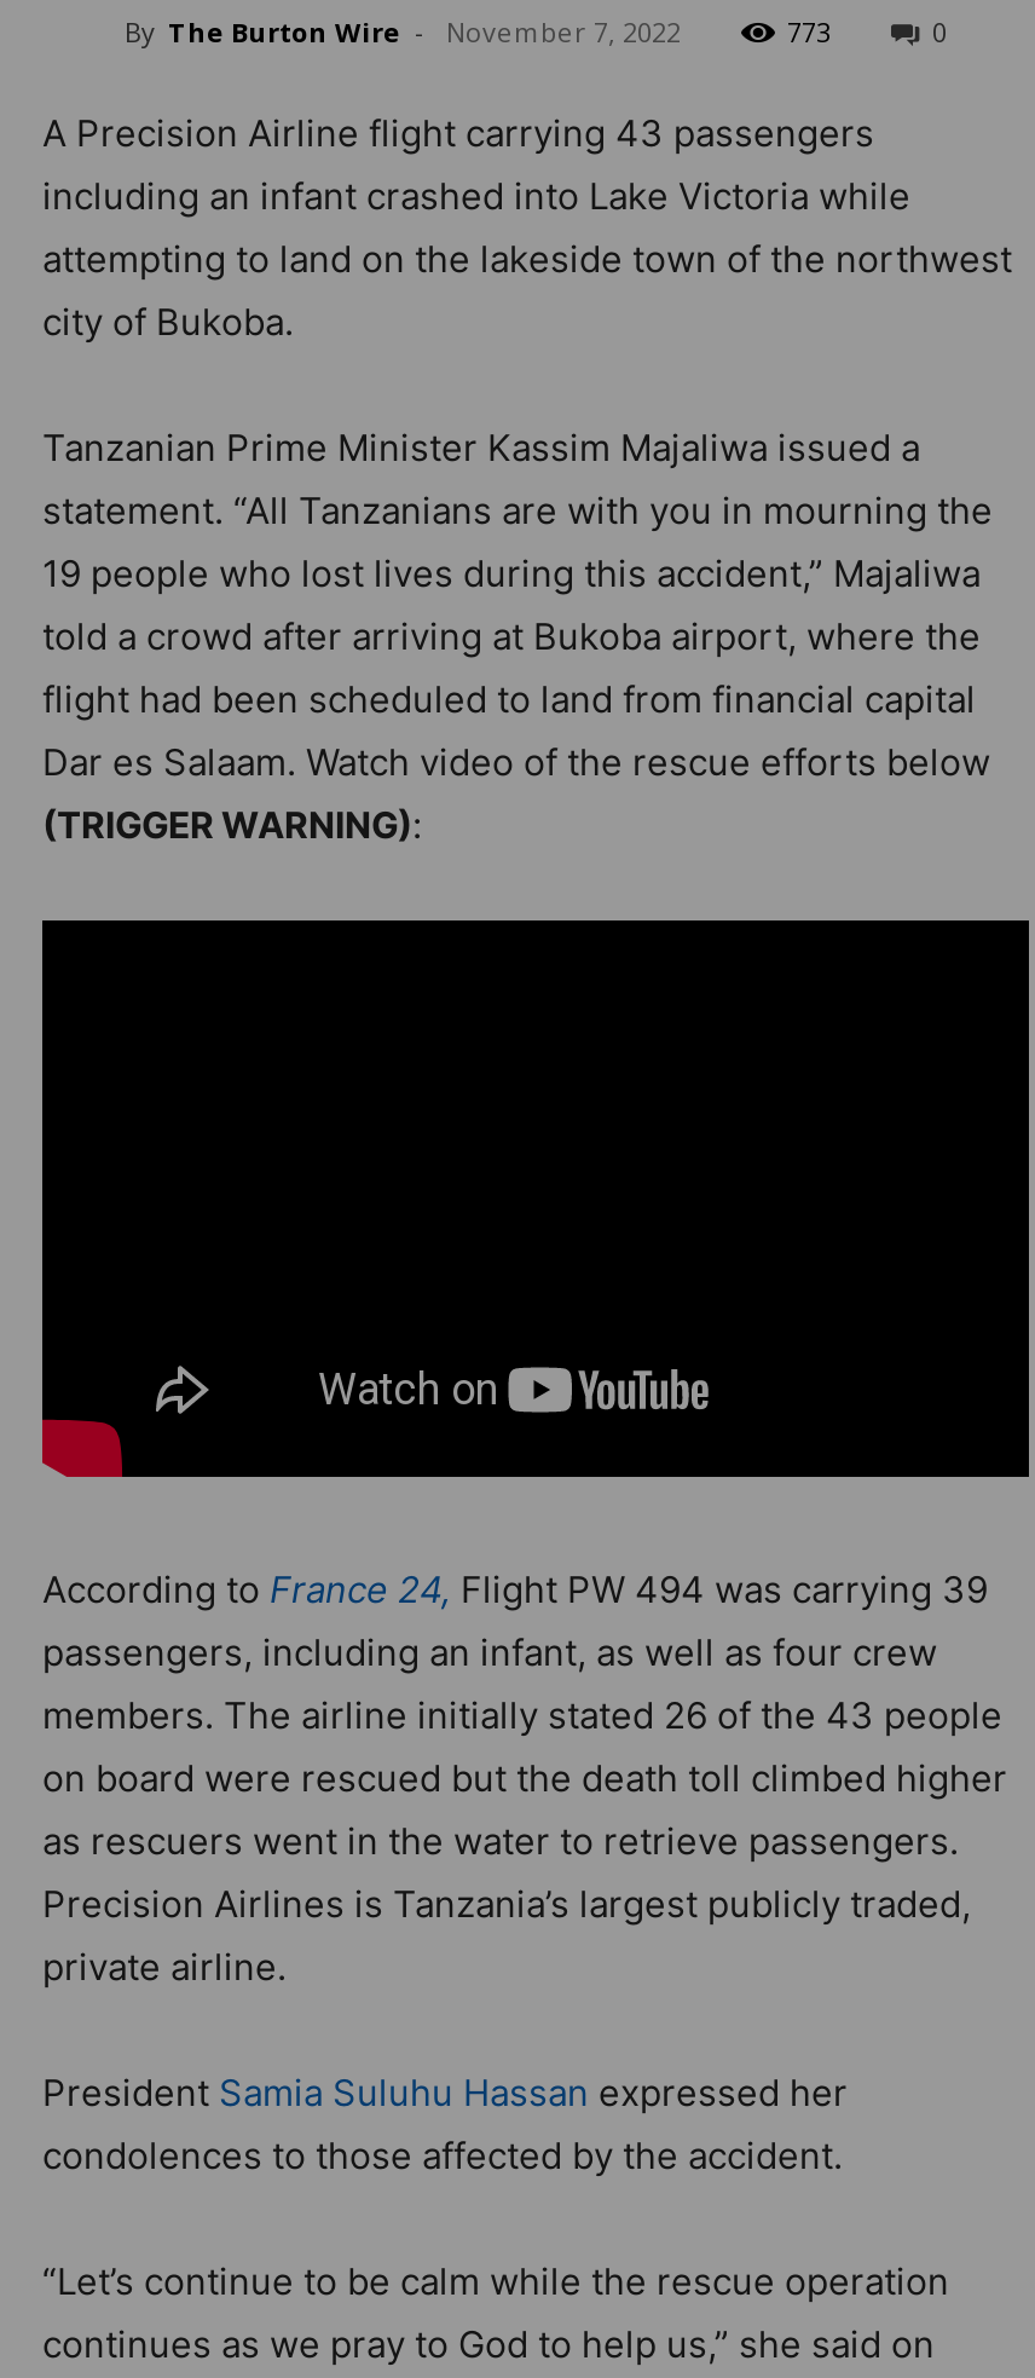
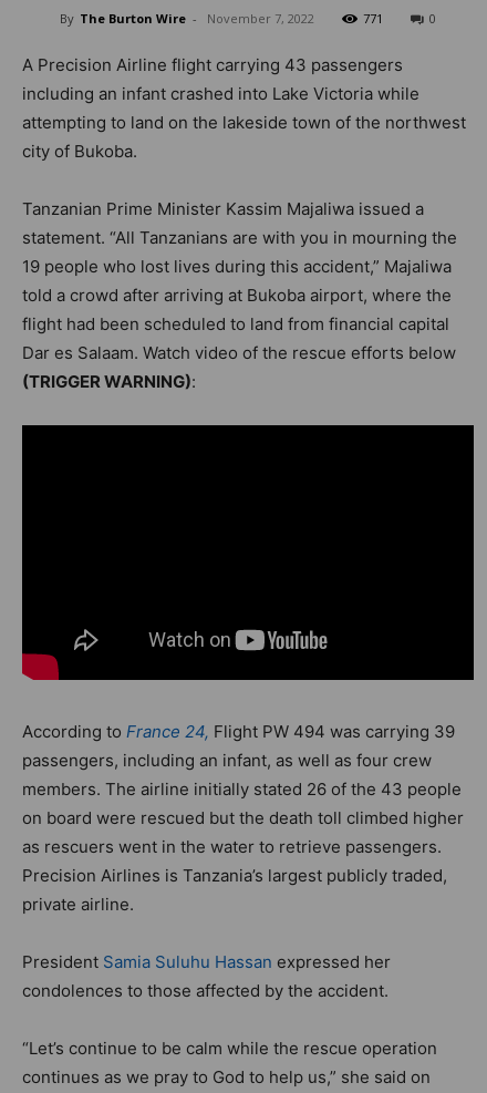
[787,13,831,50] 773 -> [363,10,383,27] 771

